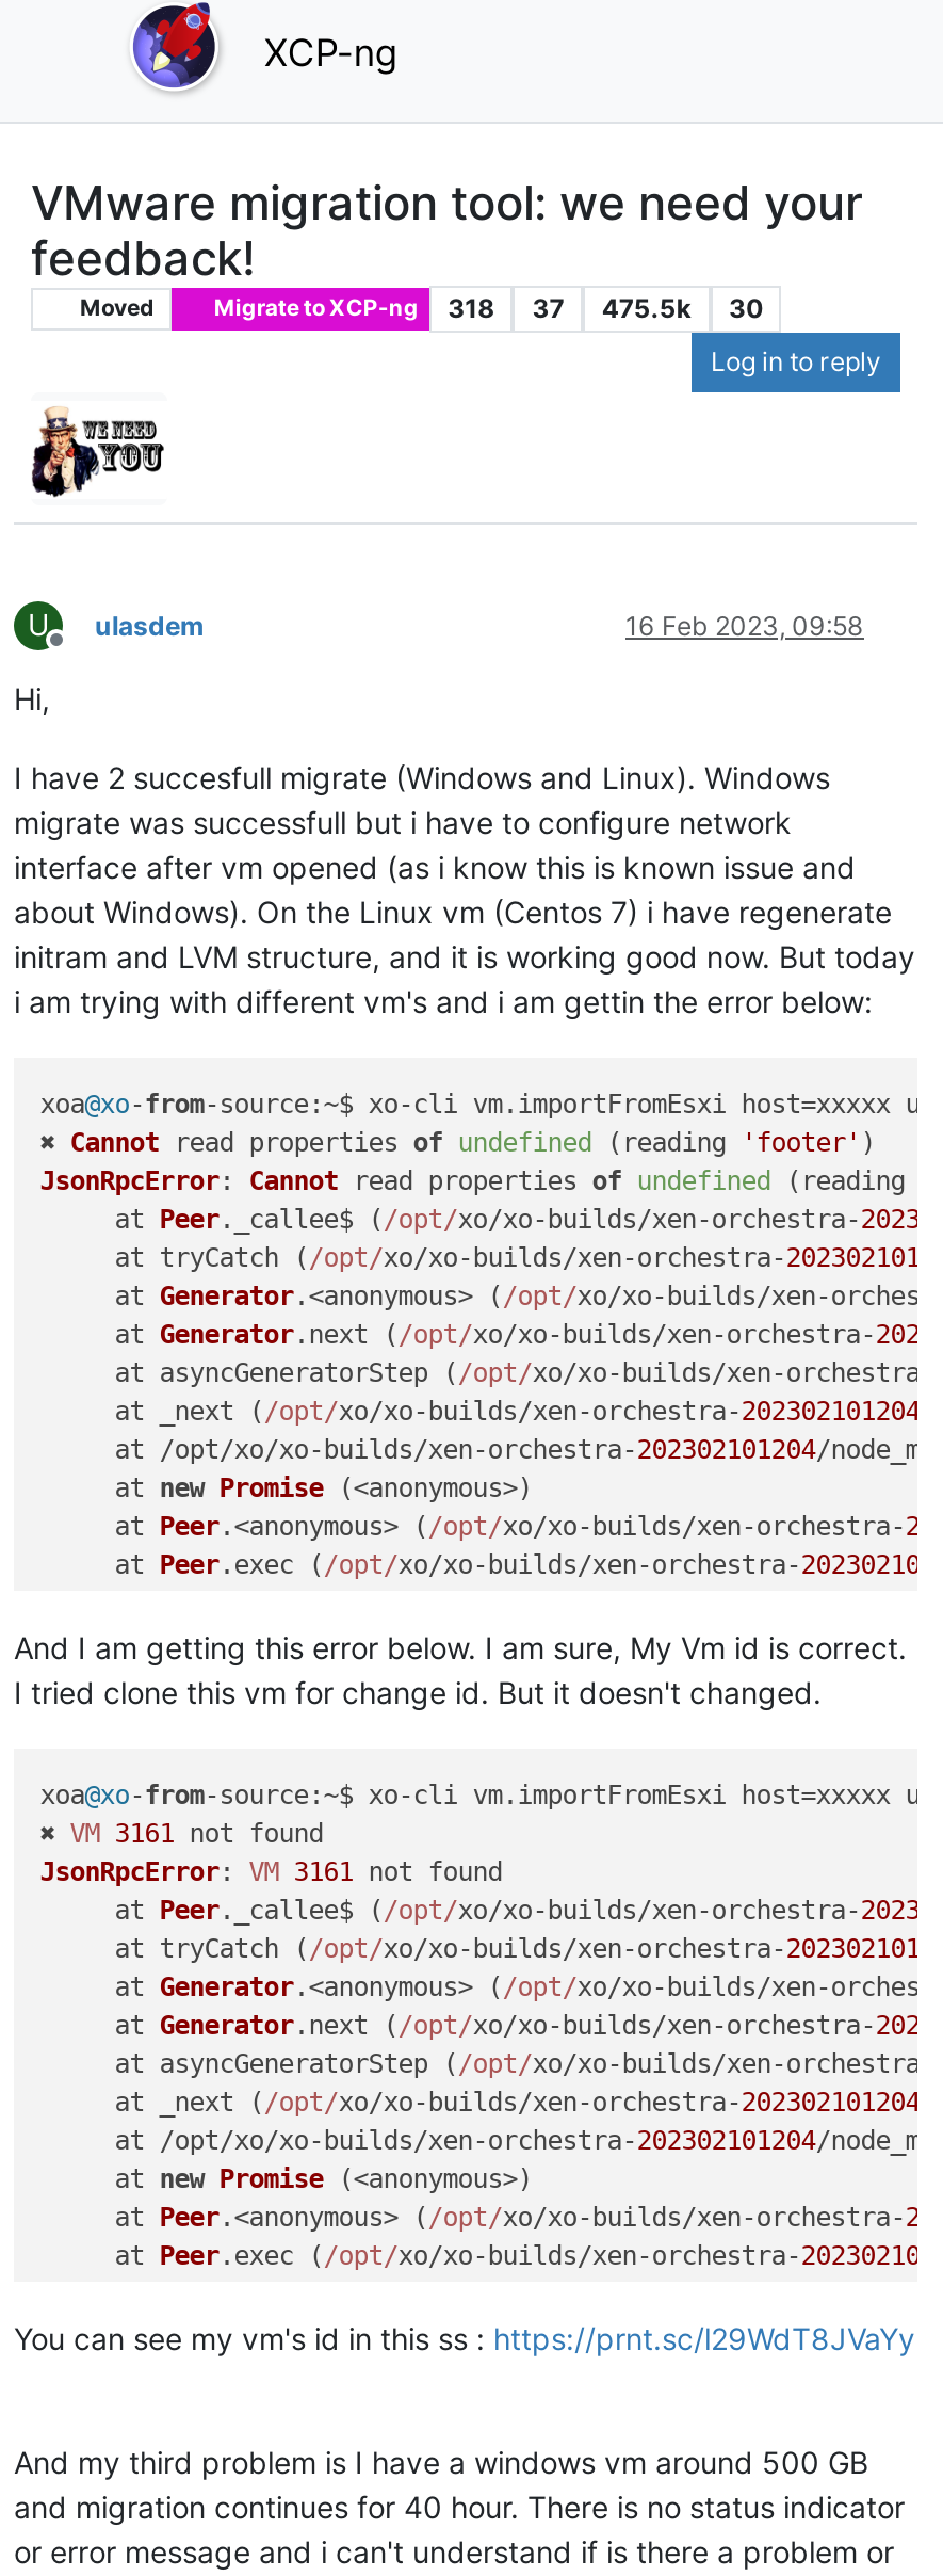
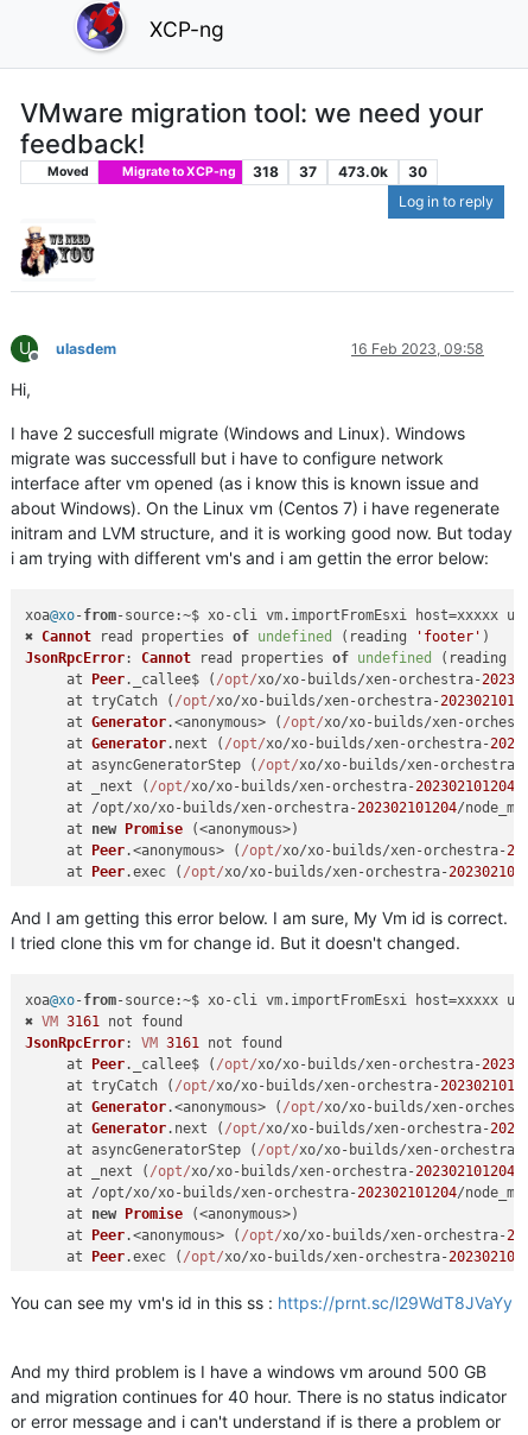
[75,292,763,324] Moved Migrate to XCP-ng 318 37 475.5k 30 -> [45,163,428,180] Moved Migrate to XCP-ng 318 37 473.0k 30

